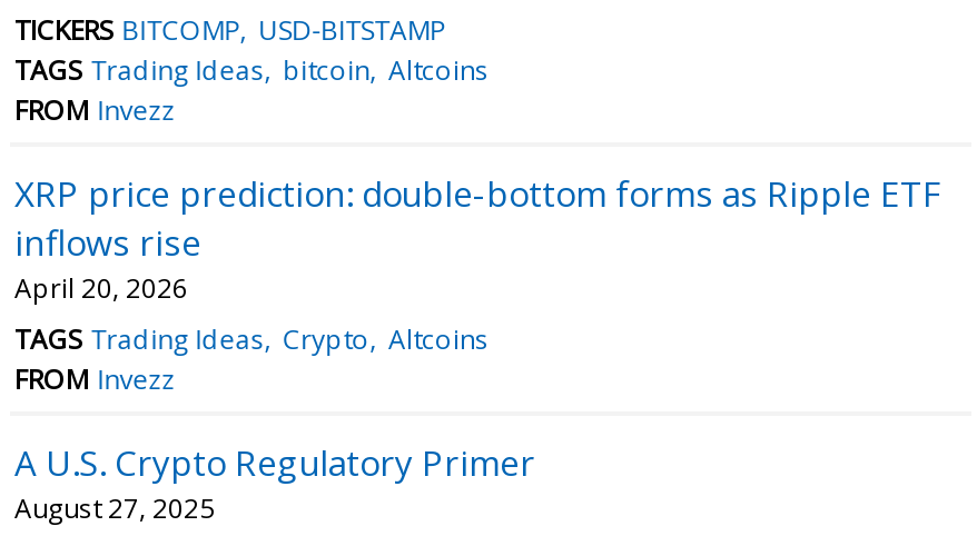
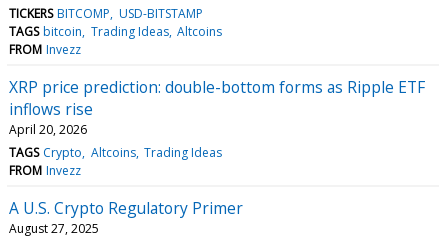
[14,51,488,89] TAGS Trading Ideas bitcoin Altcoins -> [9,23,222,40] TAGS bitcoin Trading Ideas Altcoins
[14,320,488,358] TAGS Trading Ideas Crypto Altcoins -> [9,144,222,161] TAGS Crypto Altcoins Trading Ideas

